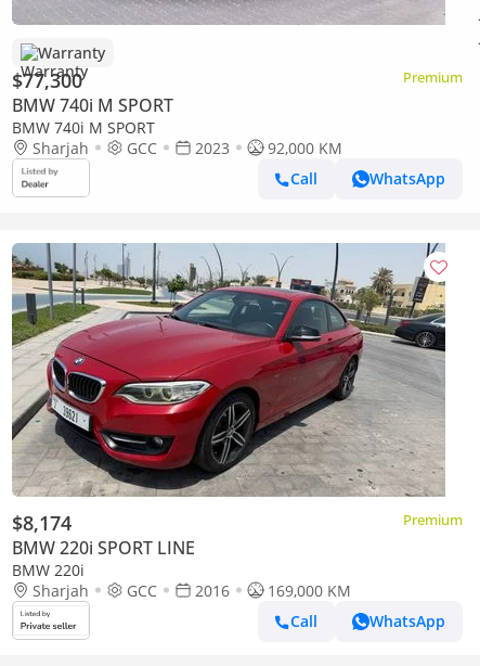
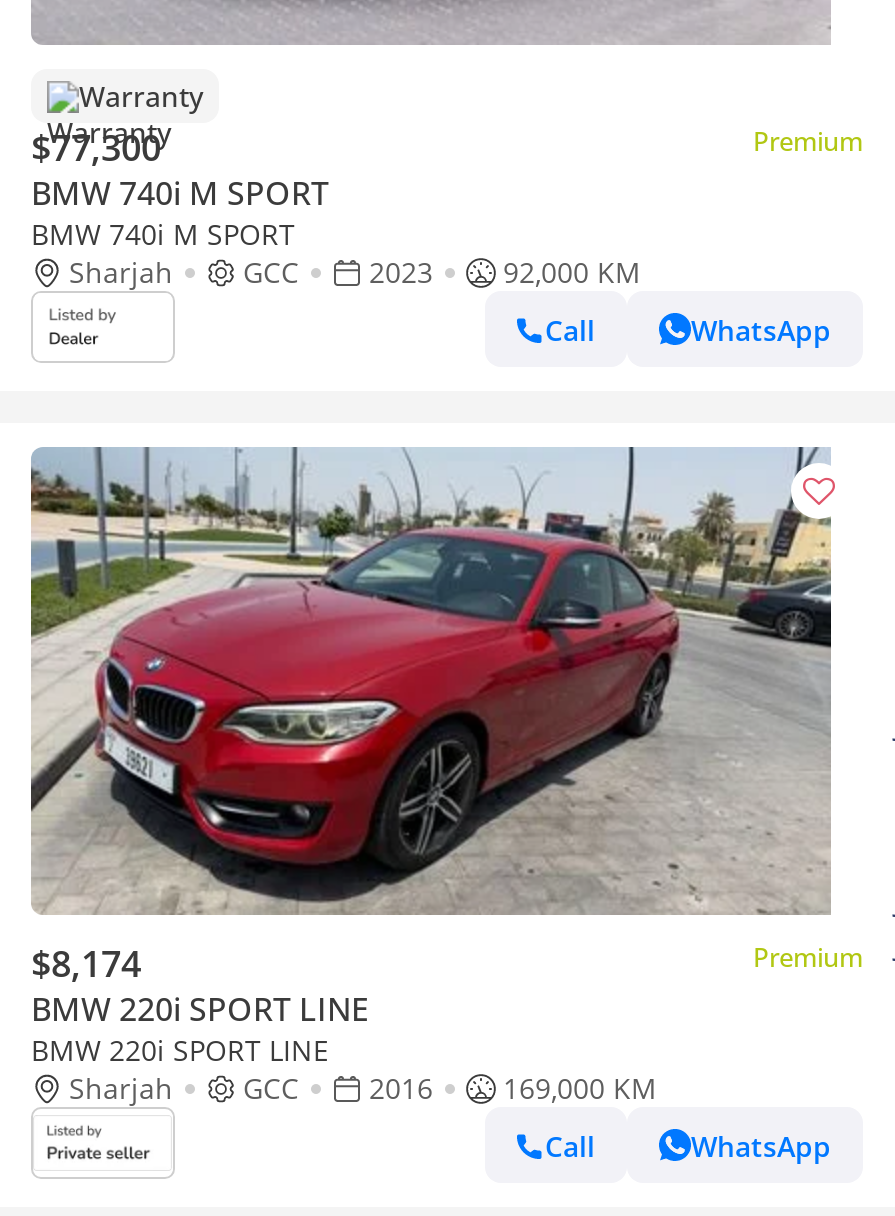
[12,559,85,580] BMW 220i -> [31,1031,329,1069] BMW 220i SPORT LINE

